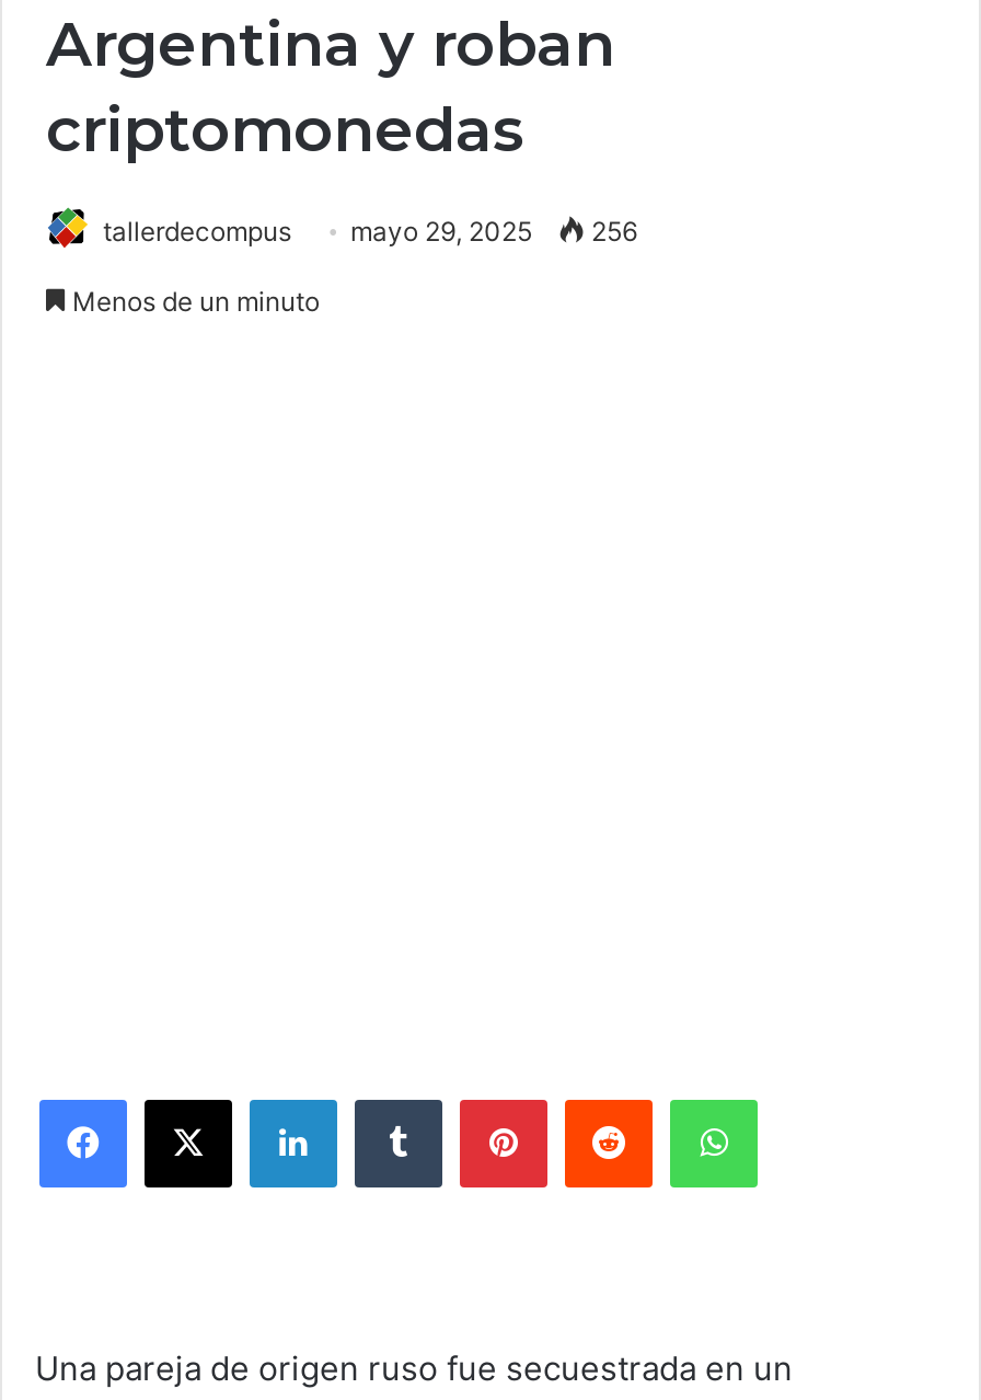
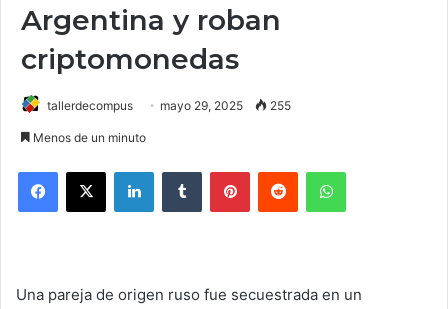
[103,215,637,248] tallerdecompus mayo 29, 2025 256 -> [47,98,291,113] tallerdecompus mayo 29, 2025 255

